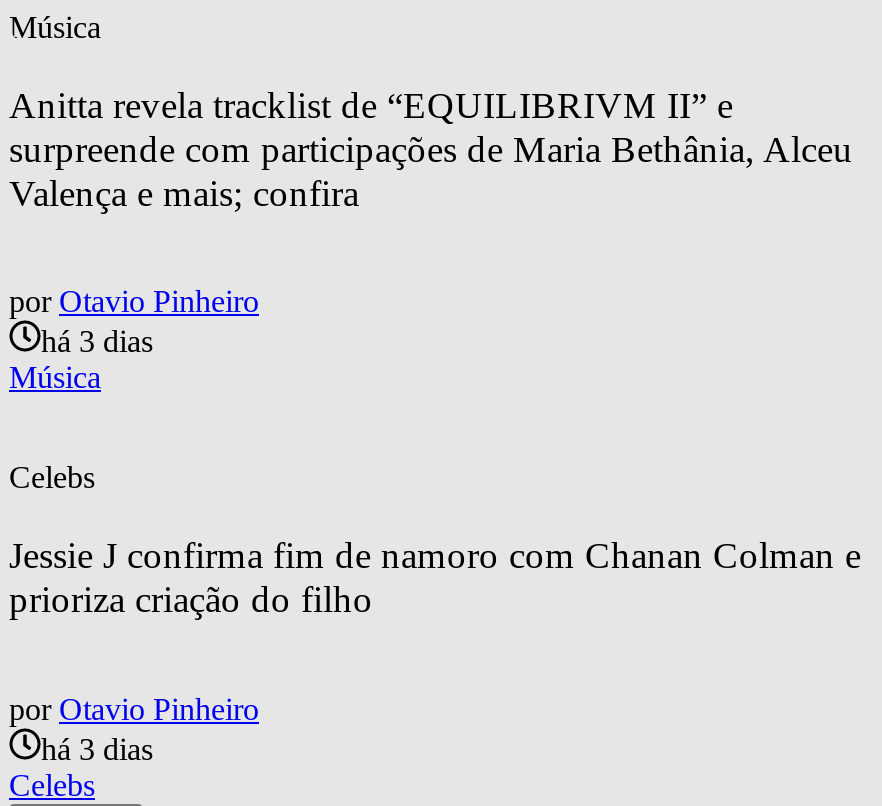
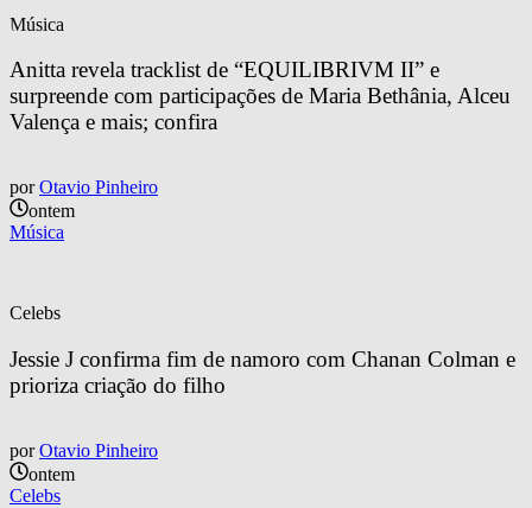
[41,324,153,358] há 3 dias -> [28,201,75,221] ontem
[41,731,153,765] há 3 dias -> [28,464,75,484] ontem

